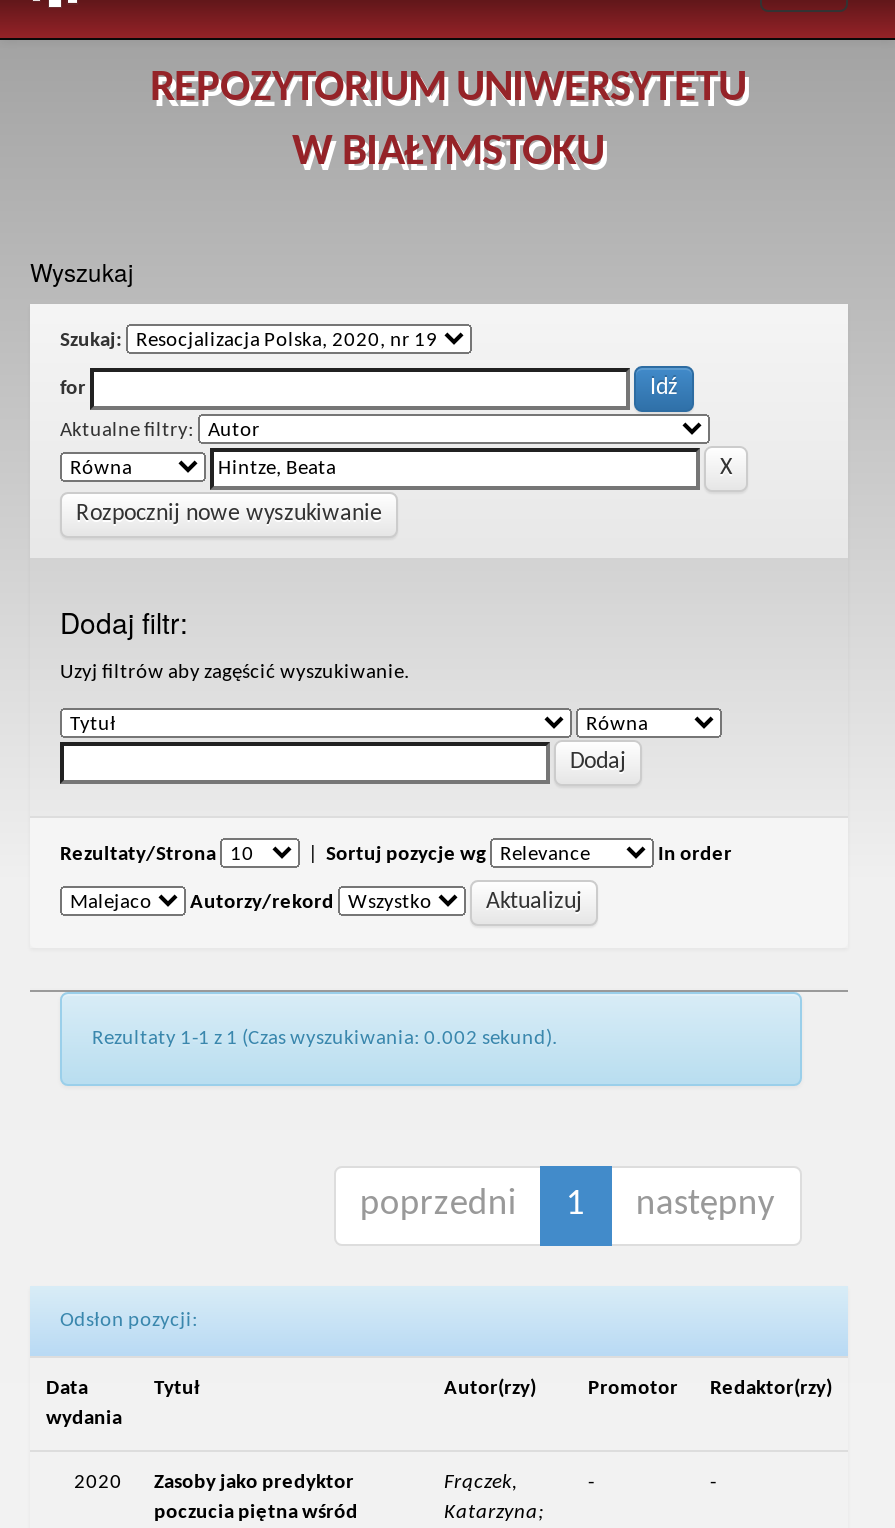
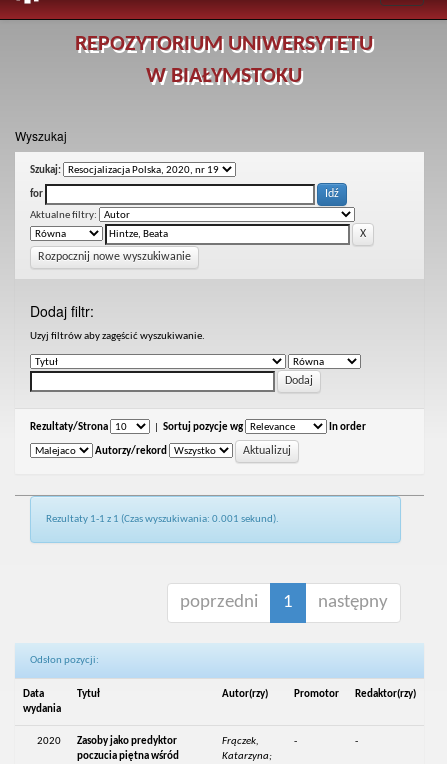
[92,1028,558,1050] Rezultaty 1-1 z 1 (Czas wyszukiwania: 0.002 sekund). -> [46,514,279,525] Rezultaty 1-1 z 1 (Czas wyszukiwania: 0.001 sekund).

